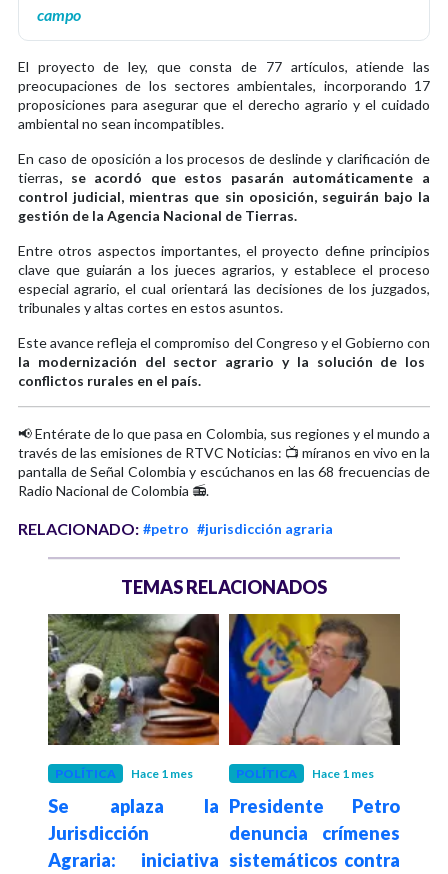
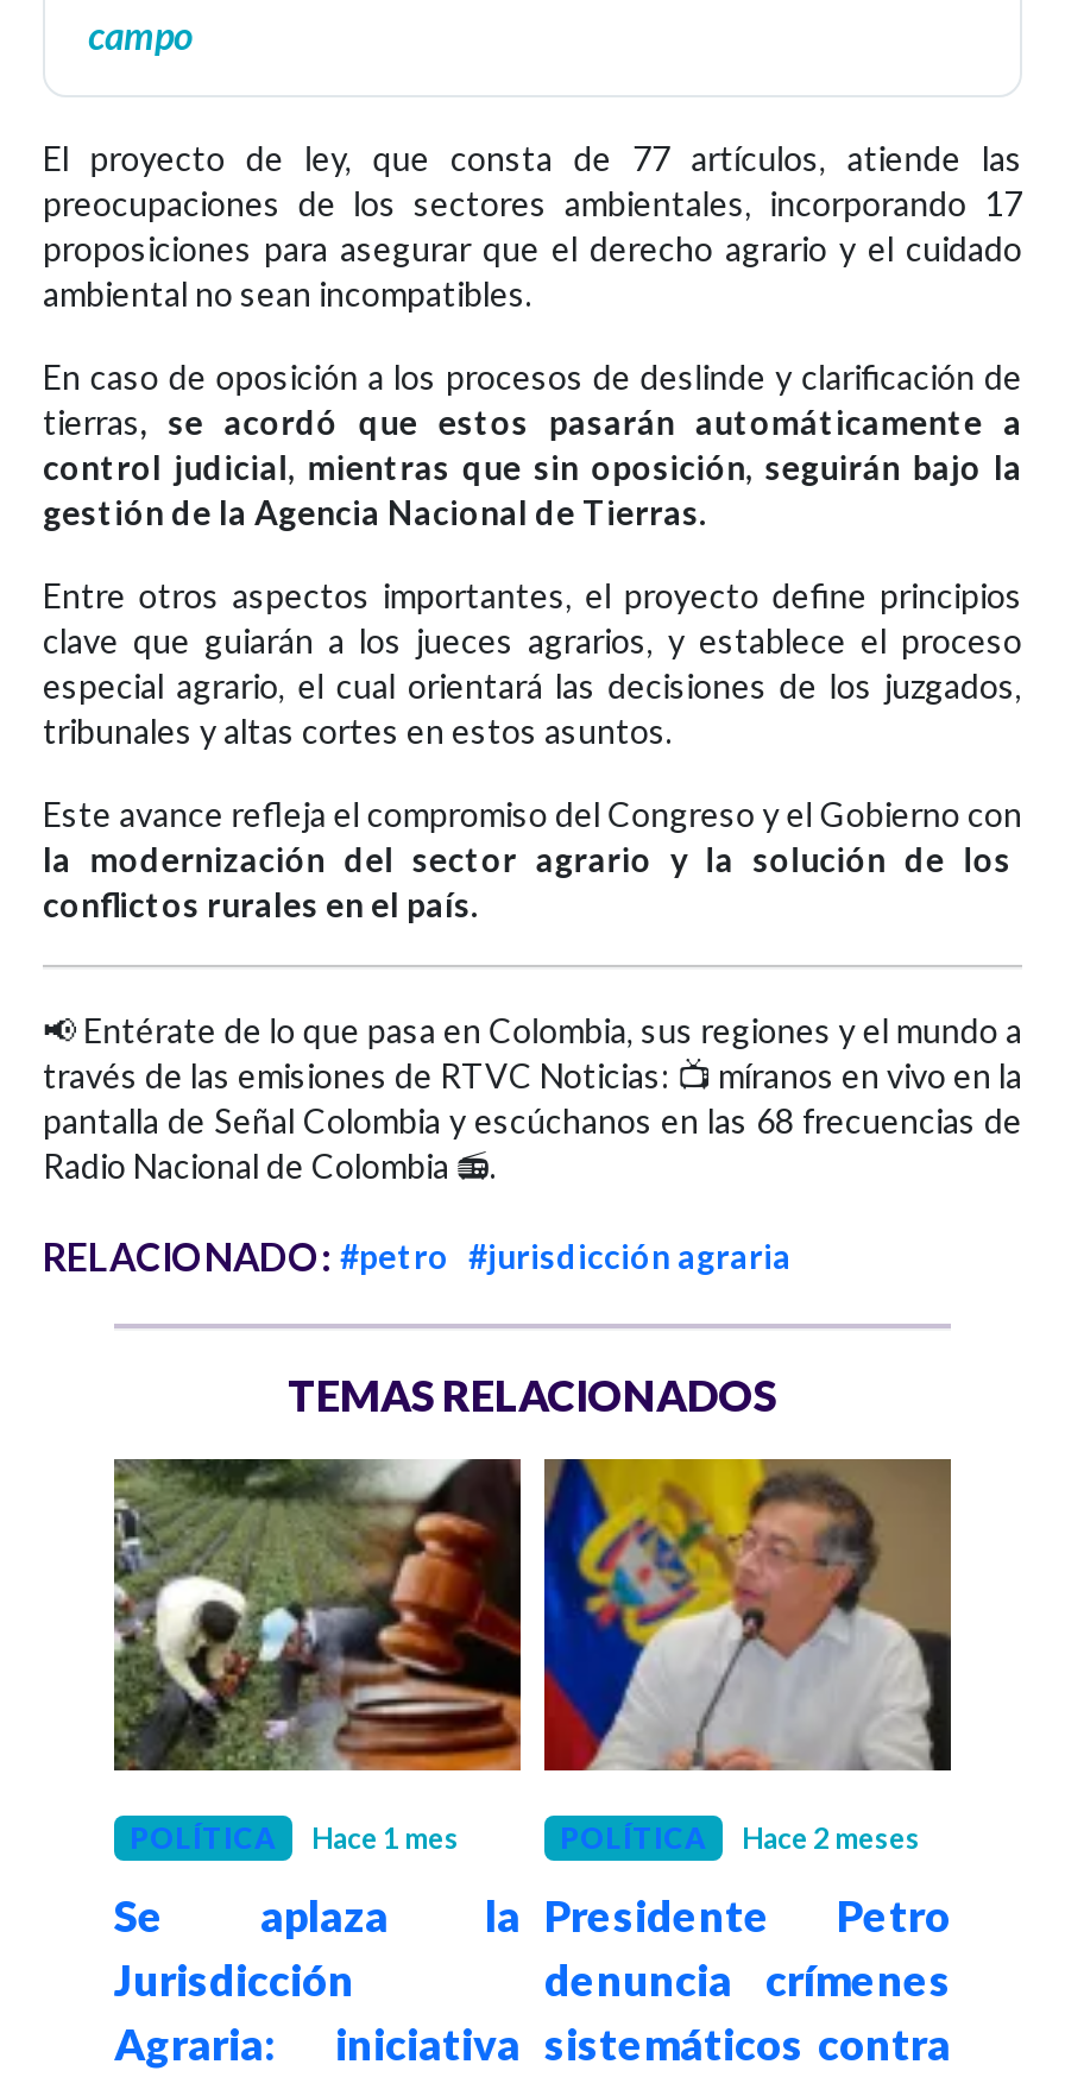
[312,766,374,781] Hace 1 mes -> [742,1820,920,1856] Hace 2 meses

